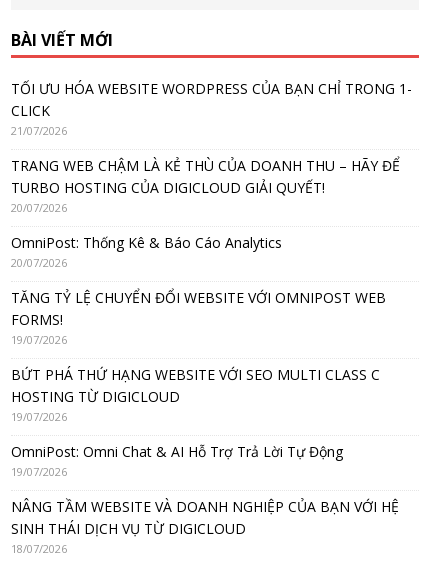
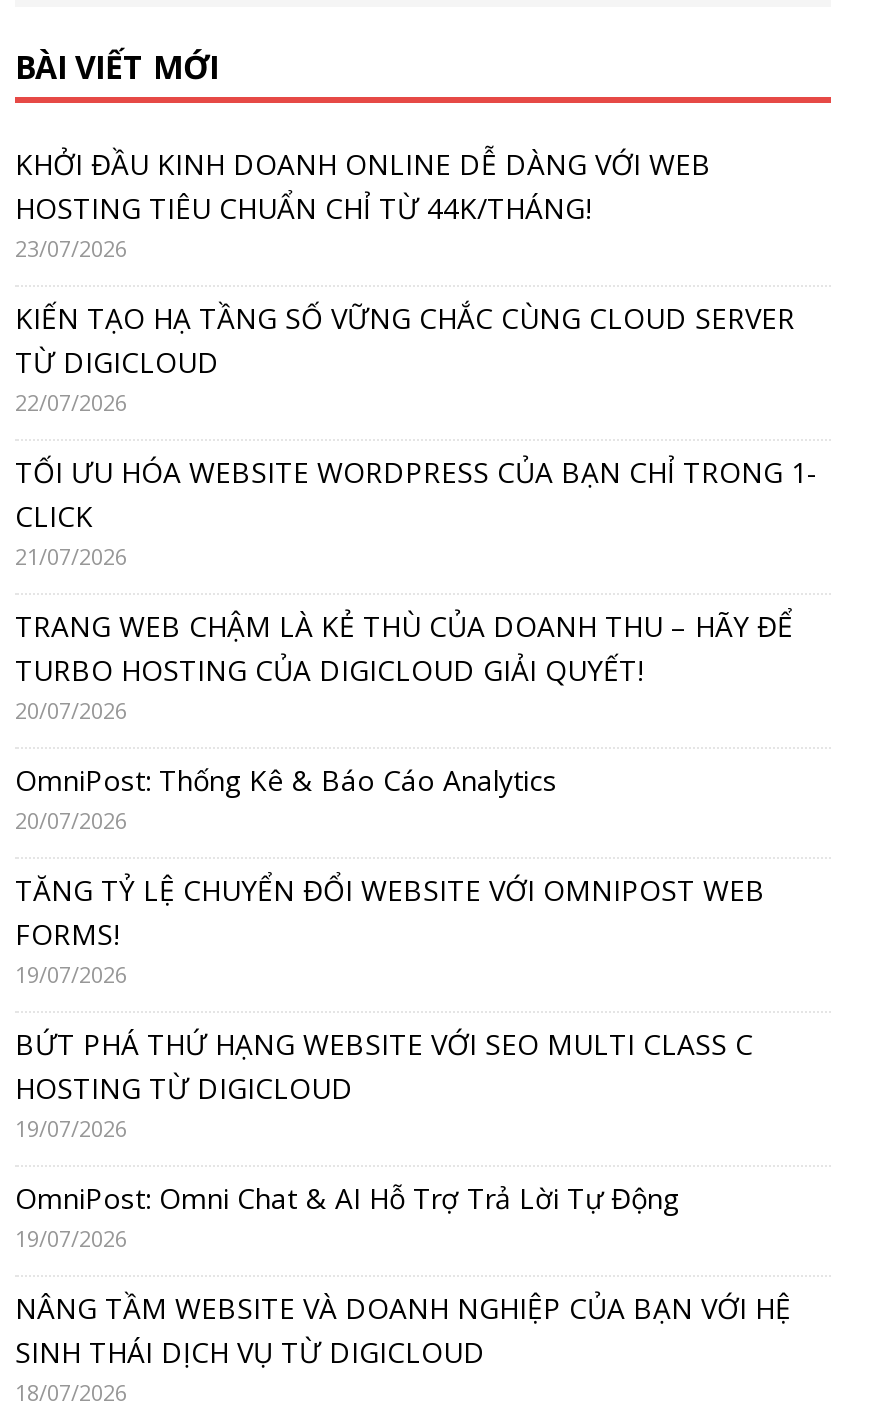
none -> [15,145,795,417] KHỞI ĐẦU KINH DOANH ONLINE DỄ DÀNG VỚI WEB | HOSTING TIÊU CHUẨN CHỈ TỪ 44K/THÁNG! | 23/07/2026 | KIẾN TẠO HẠ TẦNG SỐ VỮNG CHẮC CÙNG CLOUD SERVER | TỪ DIGICLOUD | 22/07/2026

